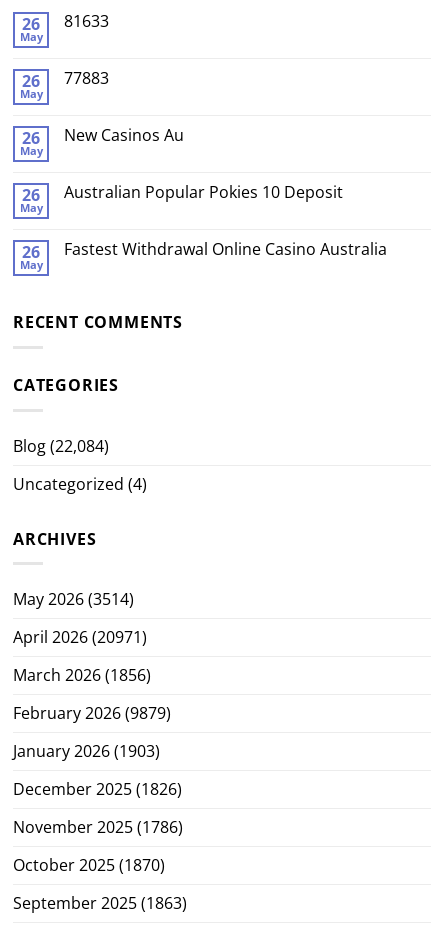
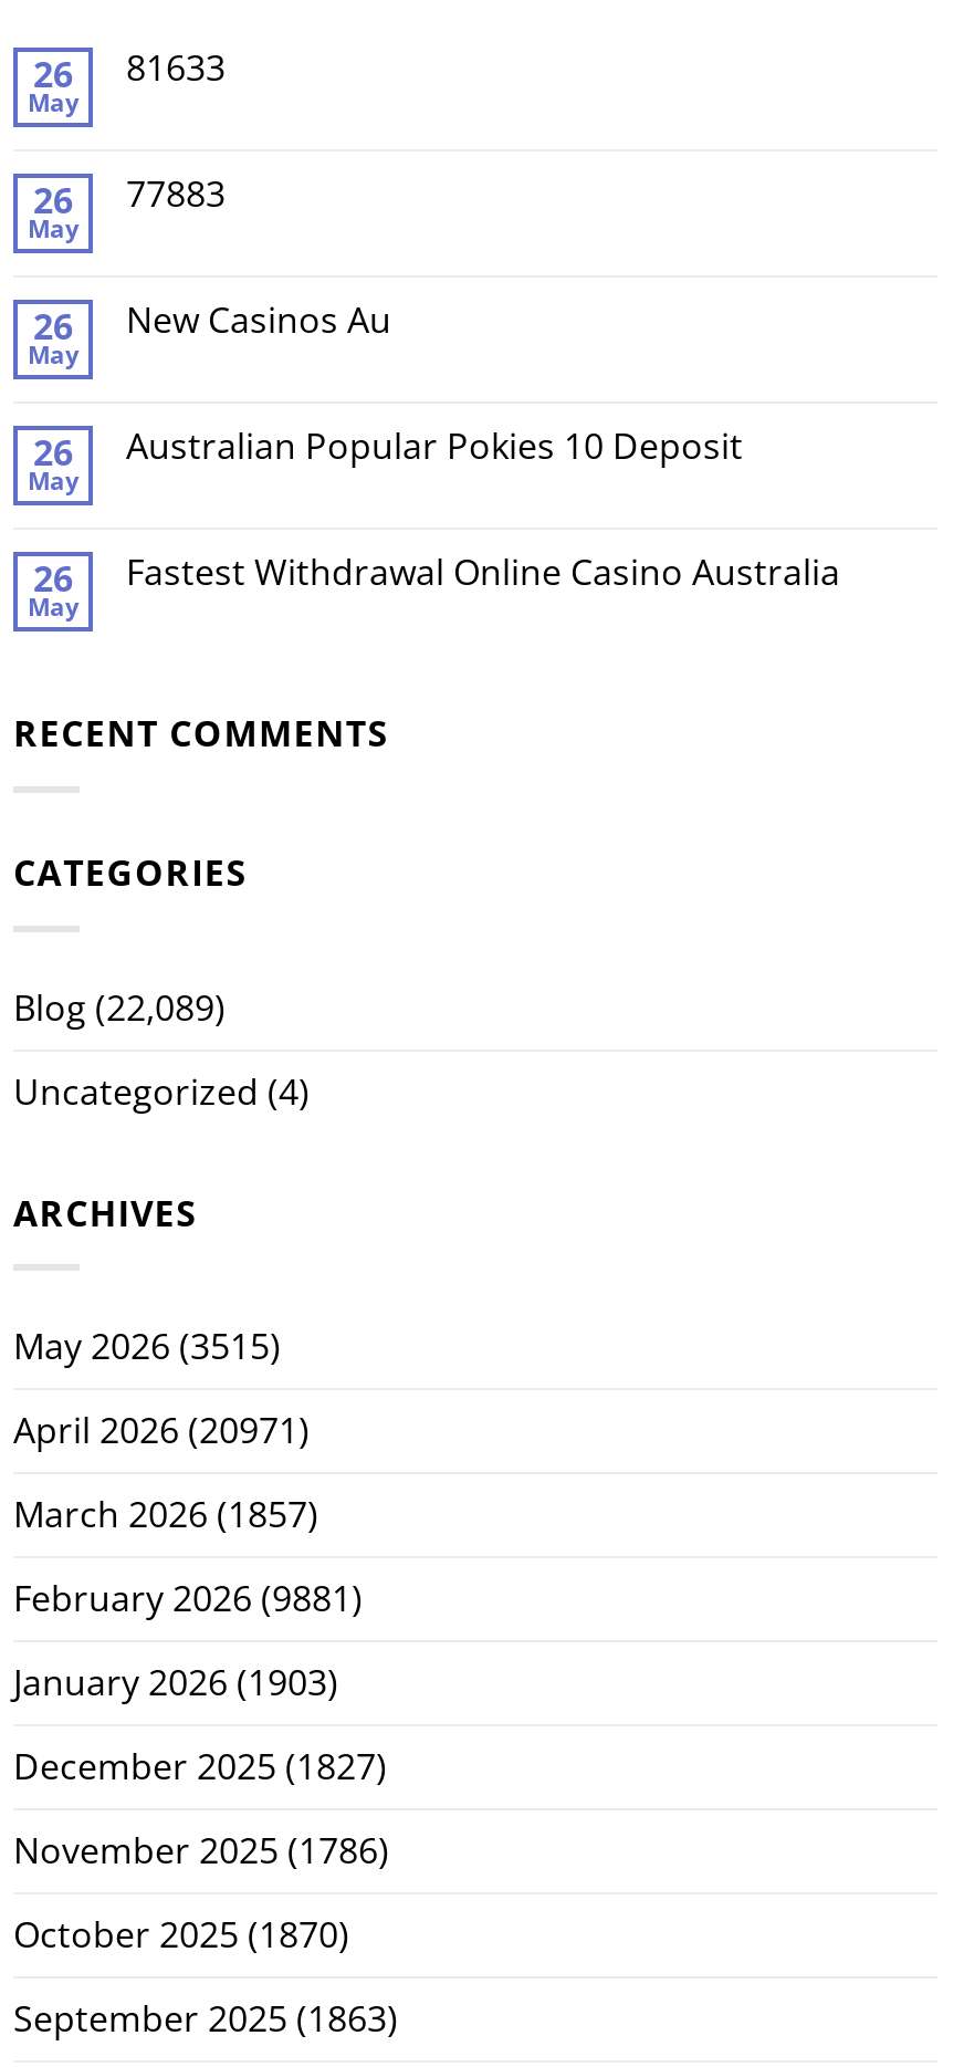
[13,434,109,456] Blog (22,084) -> [13,982,226,1031] Blog (22,089)
[13,588,134,610] May 2026 (3514) -> [13,1322,281,1370] May 2026 (3515)
[13,664,151,686] March 2026 (1856) -> [13,1490,318,1539] March 2026 (1857)
[13,702,171,724] February 2026 (9879) -> [13,1574,363,1623] February 2026 (9881)
[13,778,182,800] December 2025 (1826) -> [13,1742,387,1791] December 2025 (1827)

